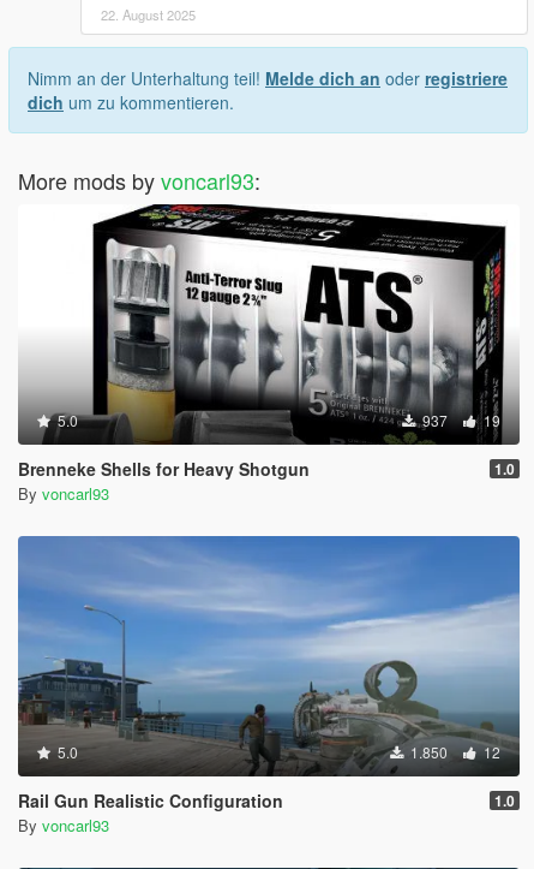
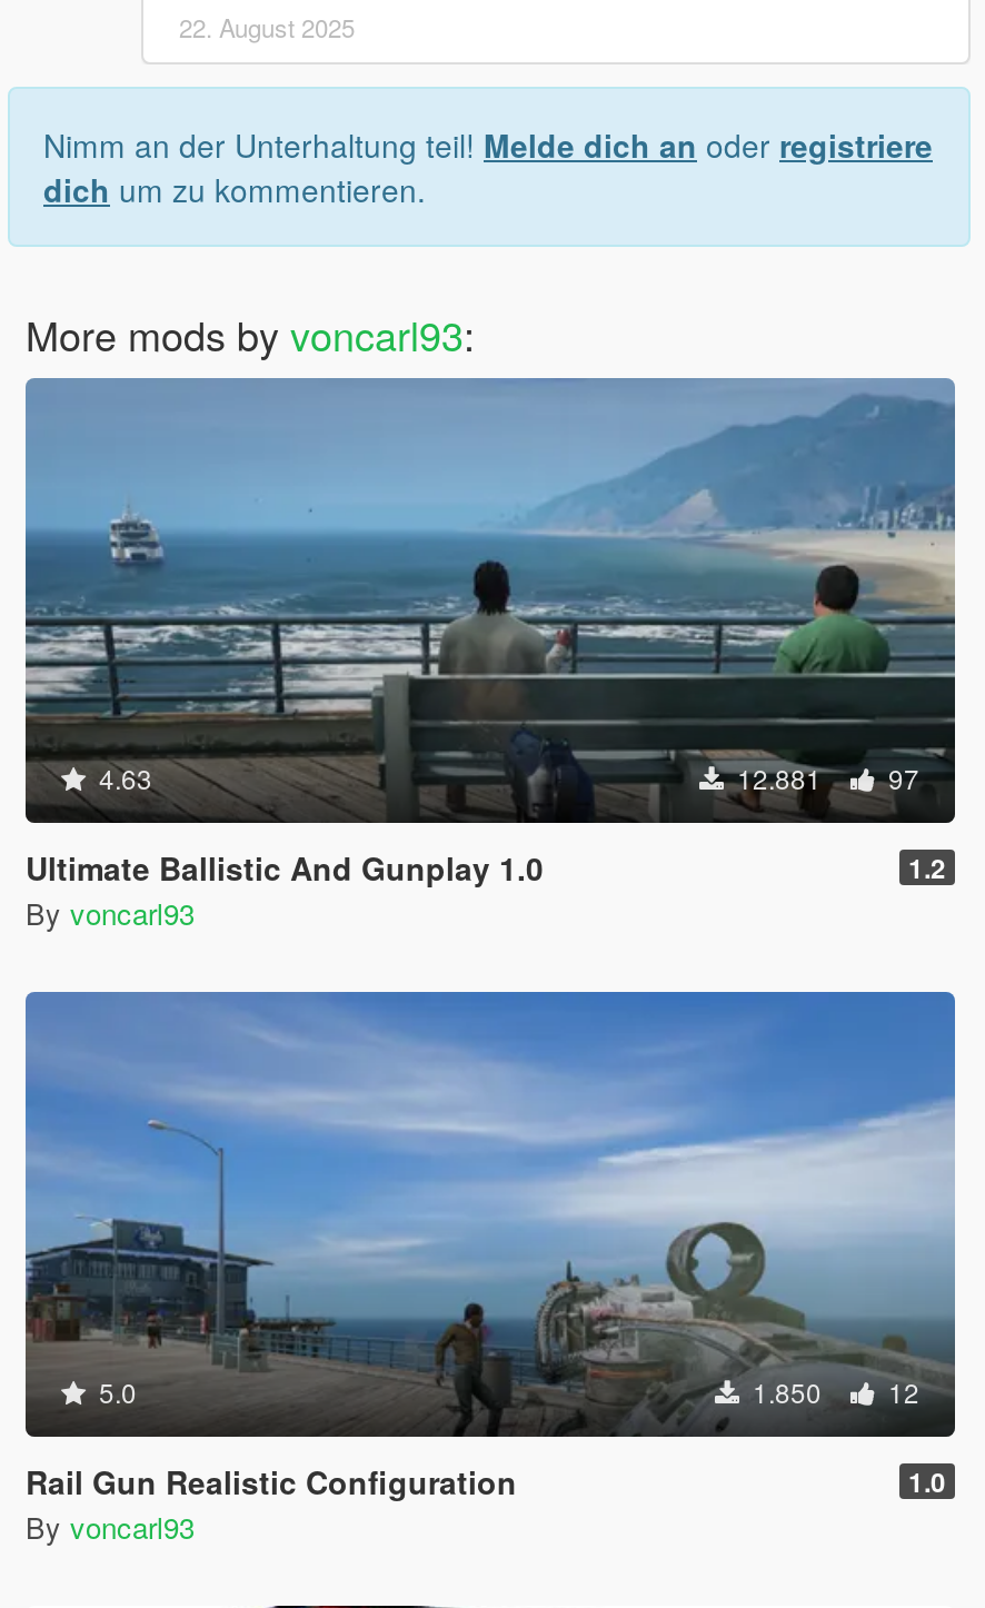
[18,203,520,445] [image] | 5.0 | 937 | 19 -> [23,376,957,823] [image] | 4.63 | 12.881 | 97
[18,457,515,481] Brenneke Shells for Heavy Shotgun | 1.0 -> [26,845,946,889] Ultimate Ballistic And Gunplay 1.0 | 1.2

